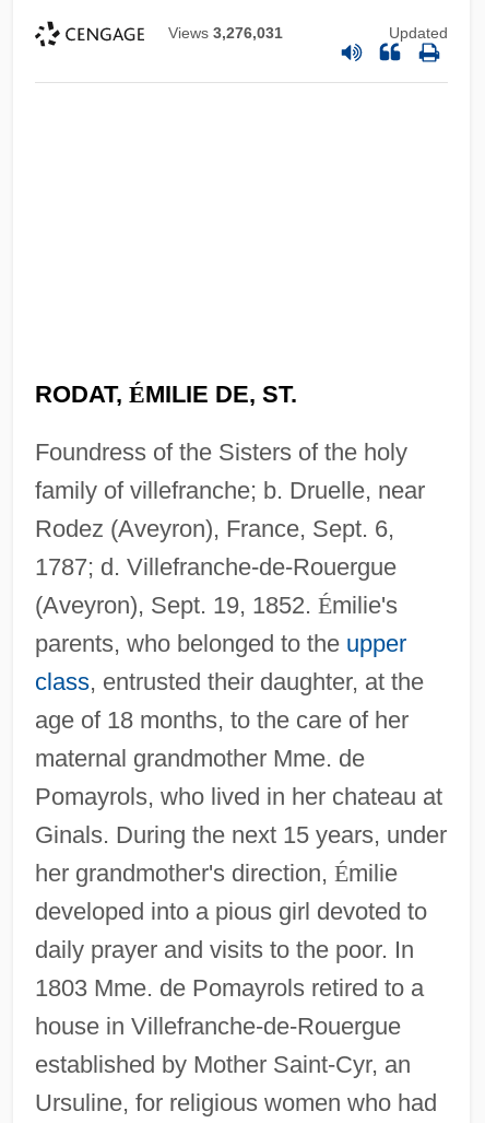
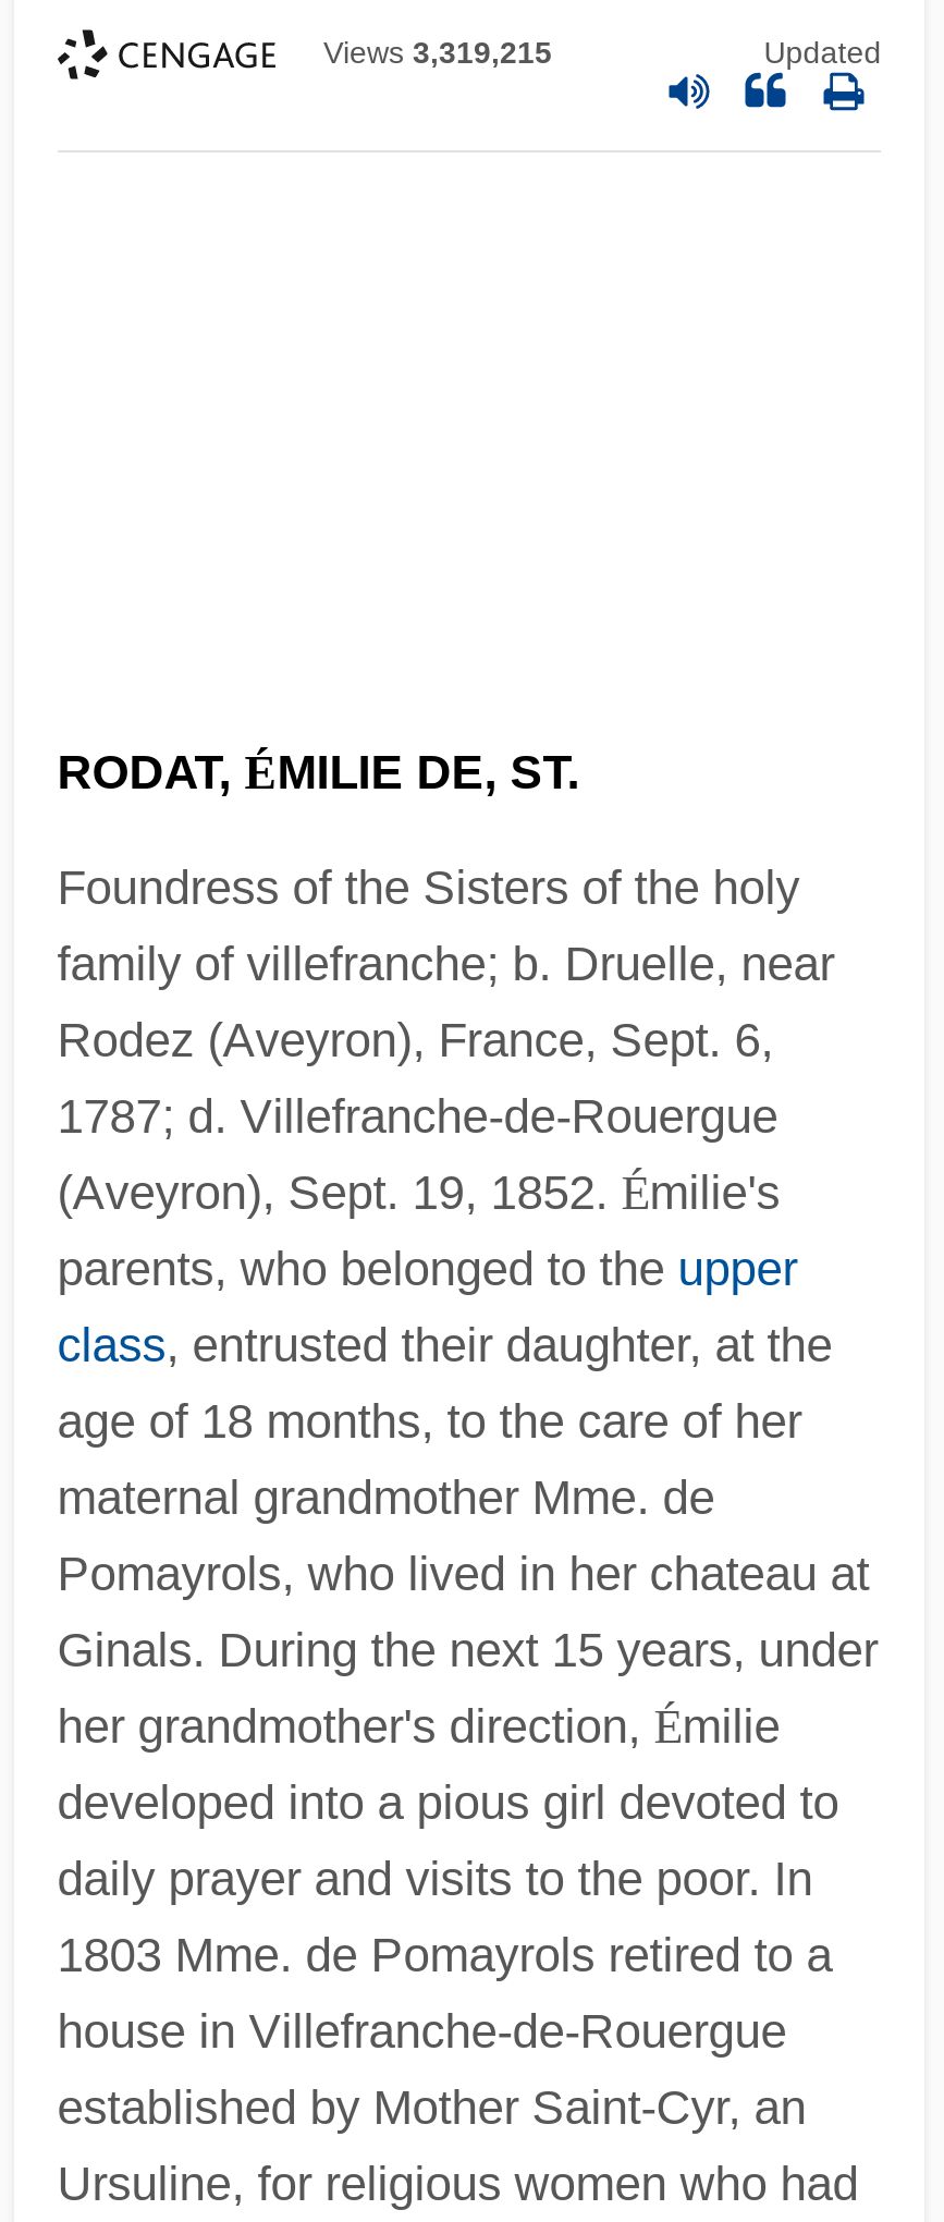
[168,25,283,42] Views 3,276,031 -> [323,36,552,71] Views 3,319,215

